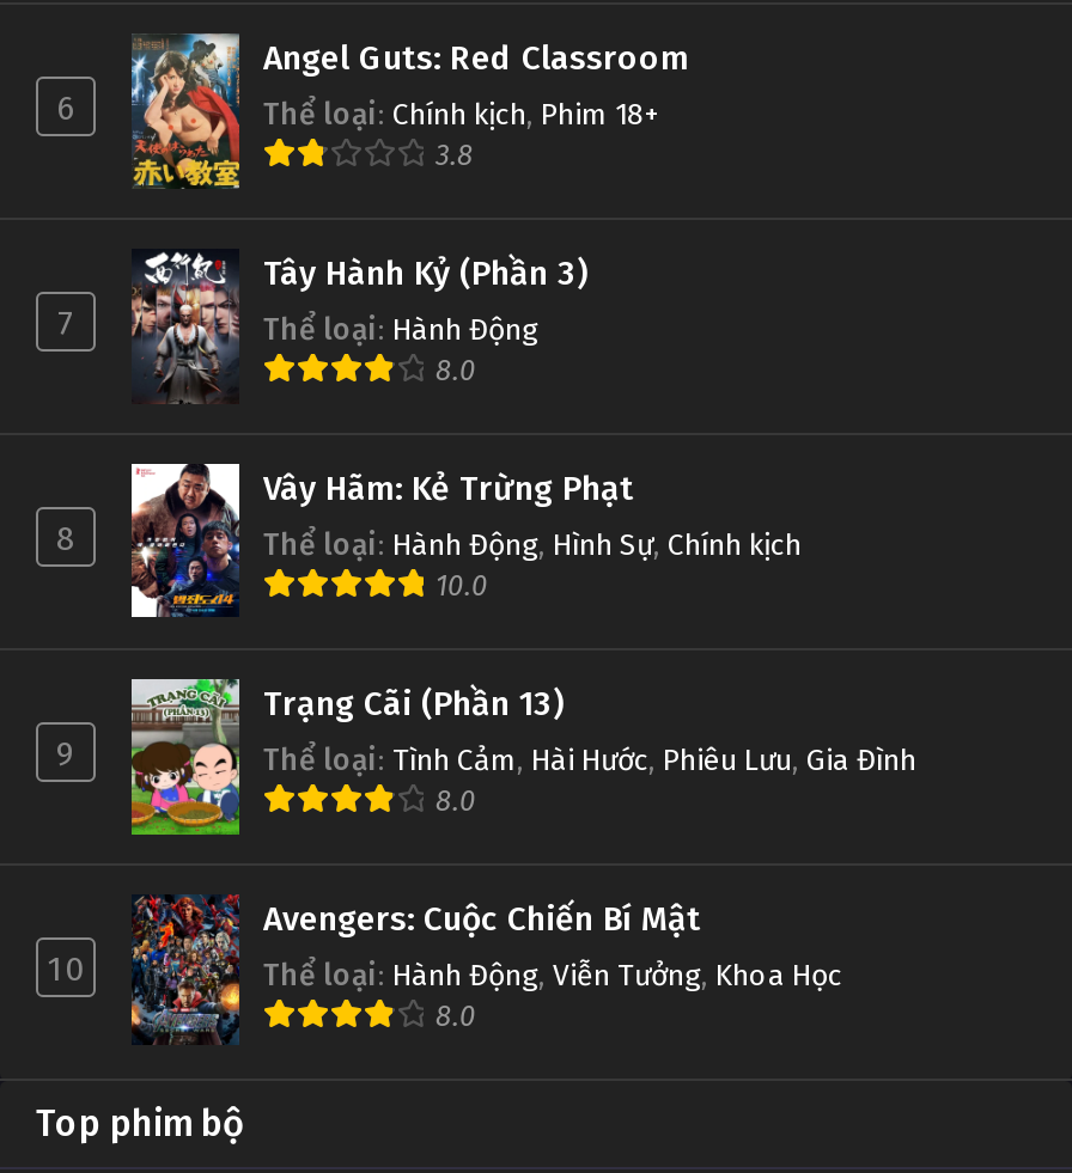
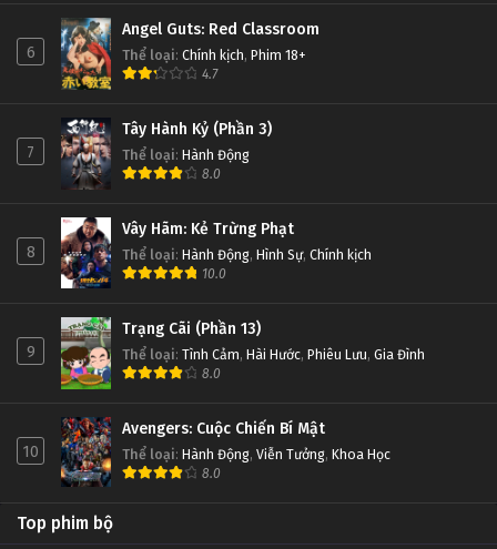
[435,139,474,172] 3.8 -> [202,67,217,82] 4.7

